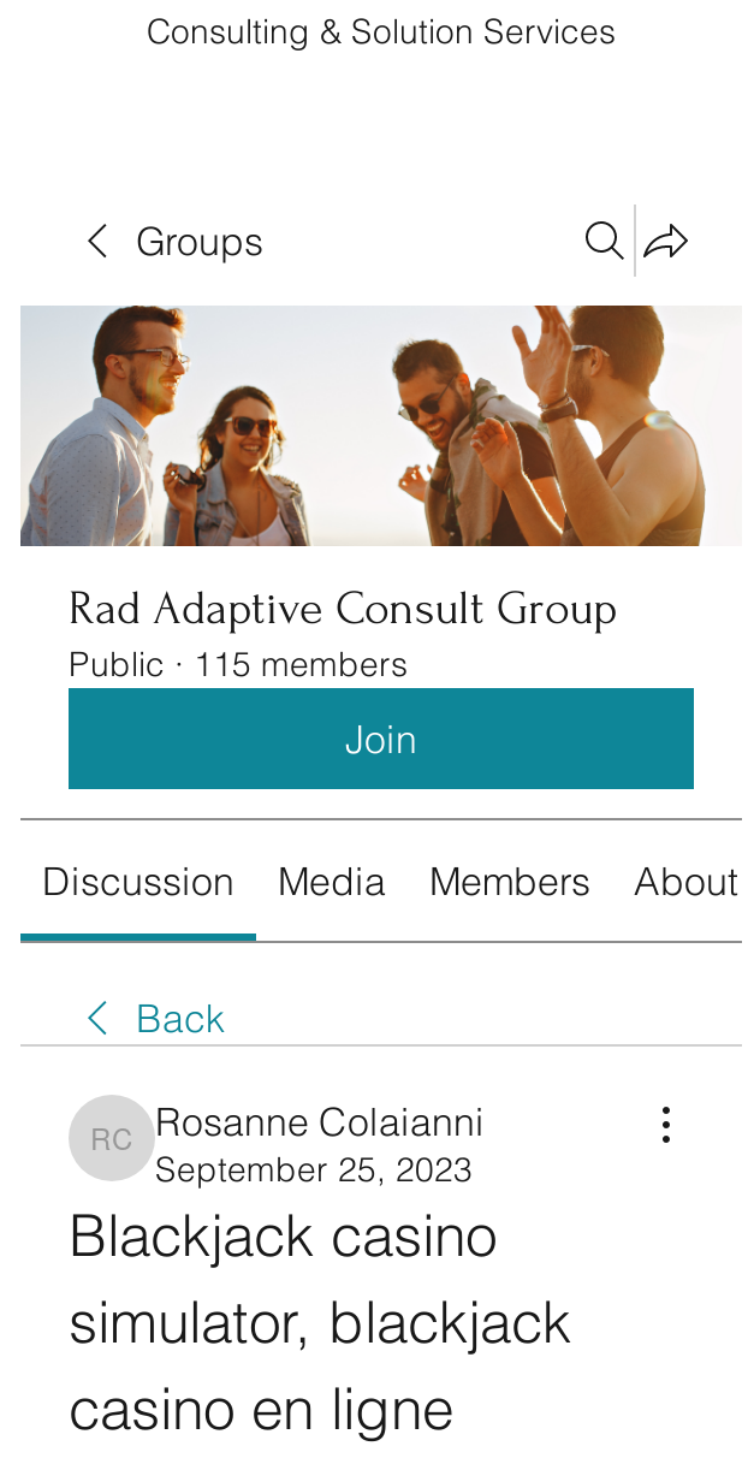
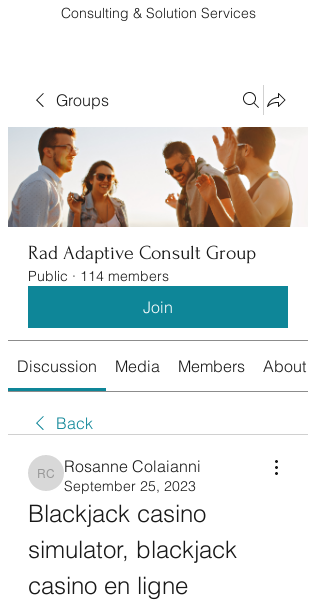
[69,642,408,685] Public · 115 members -> [28,267,169,285] Public · 114 members

